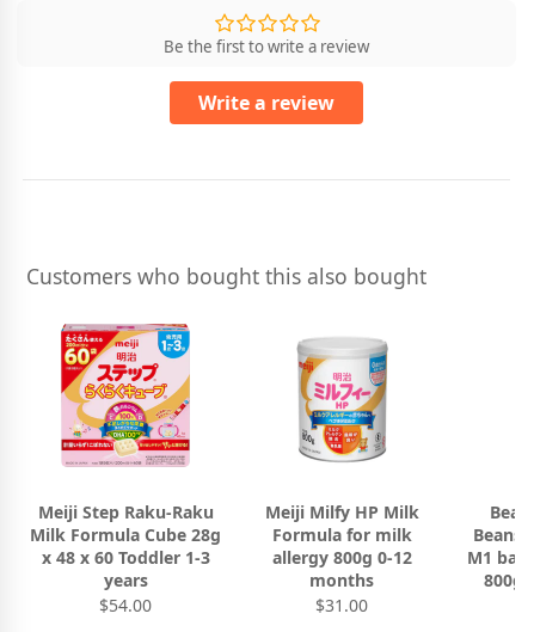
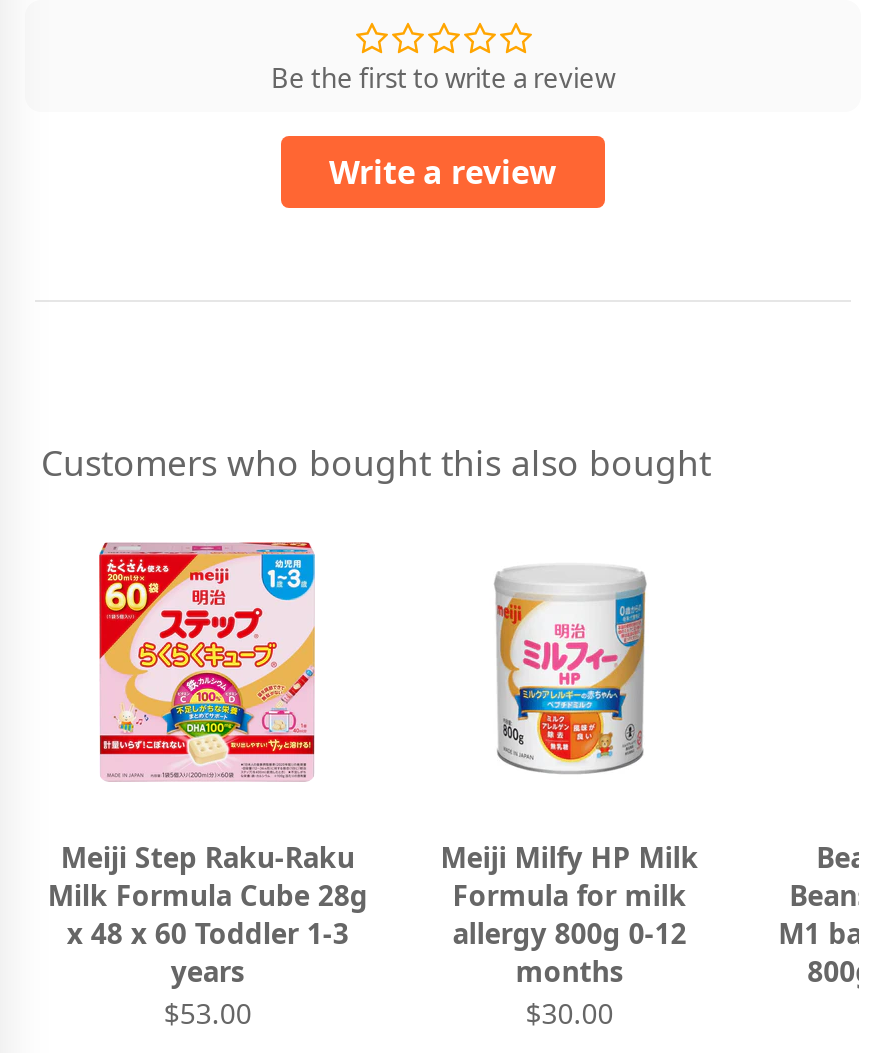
[100,594,152,617] $54.00 -> [164,994,252,1032] $53.00
[316,594,368,617] $31.00 -> [526,994,614,1032] $30.00

